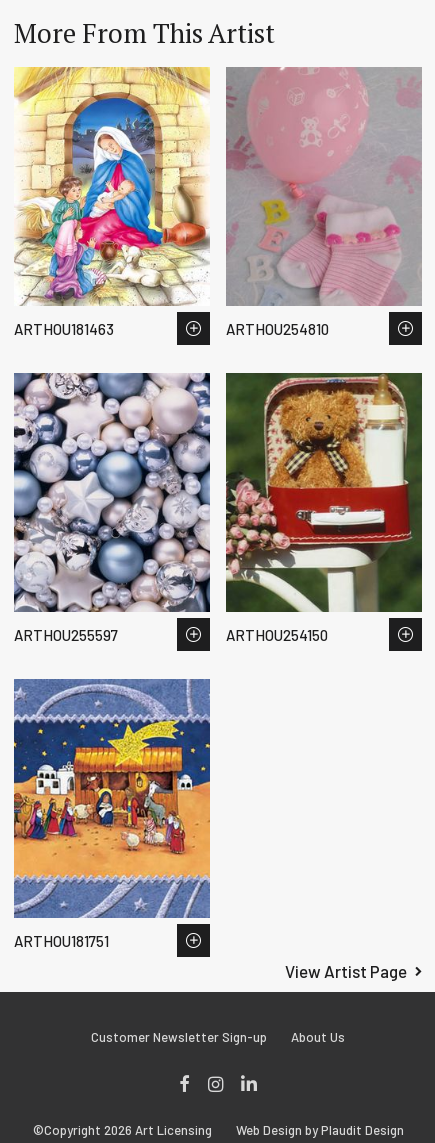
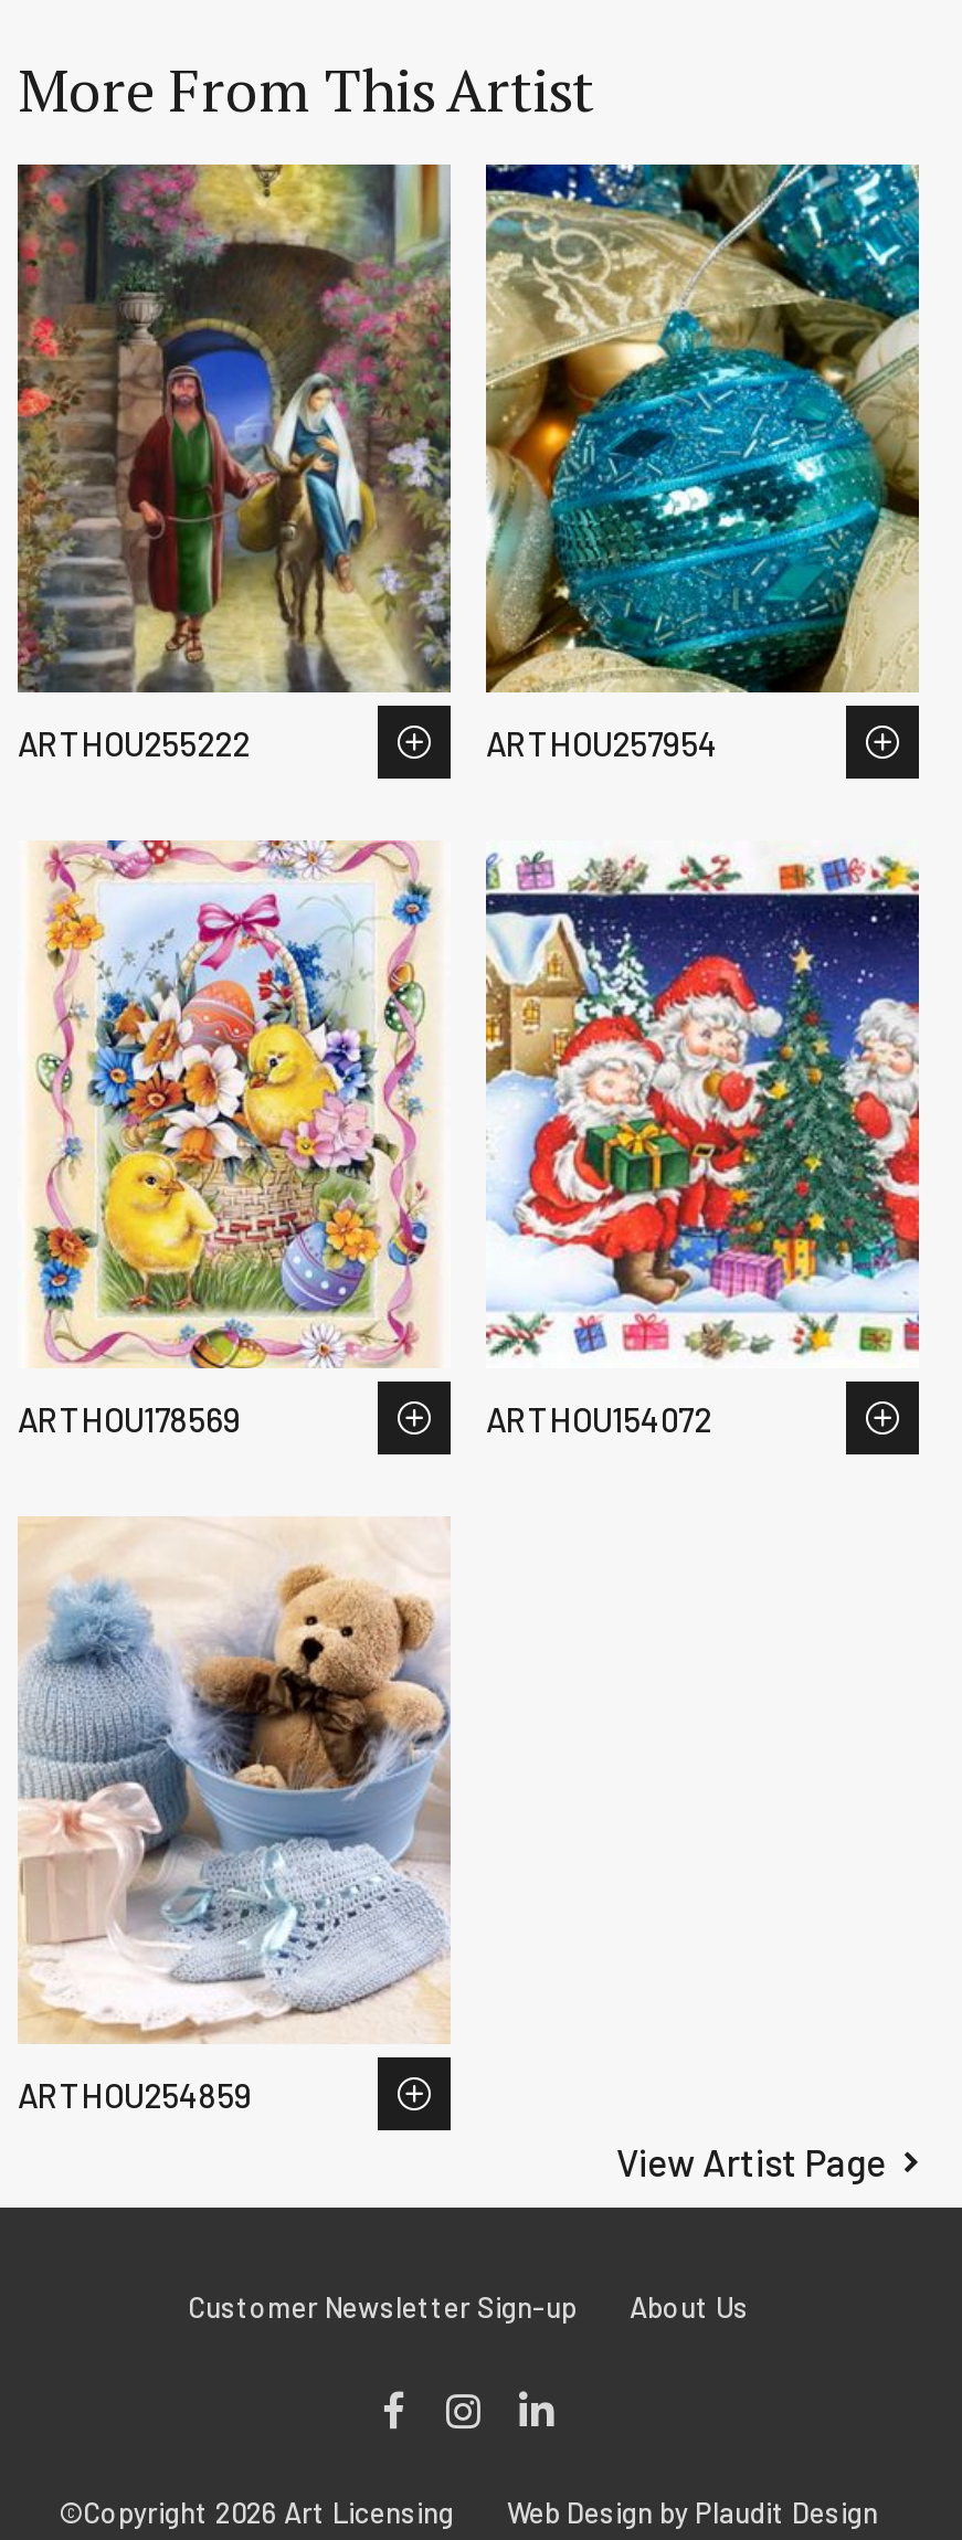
[14,66,329,338] [image] | ARTHOU181463 | ARTHOU254810 -> [15,162,718,762] [image] | ARTHOU255222 | ARTHOU257954
[225,67,422,306] [image] -> [484,162,921,695] [image]
[13,372,328,644] [image] | ARTHOU255597 | ARTHOU254150 -> [18,840,711,1439] [image] | ARTHOU178569 | ARTHOU154072
[225,372,423,613] [image] -> [484,840,921,1368] [image]
[13,678,211,950] [image] | ARTHOU181751 -> [18,1516,451,2115] [image] | ARTHOU254859

